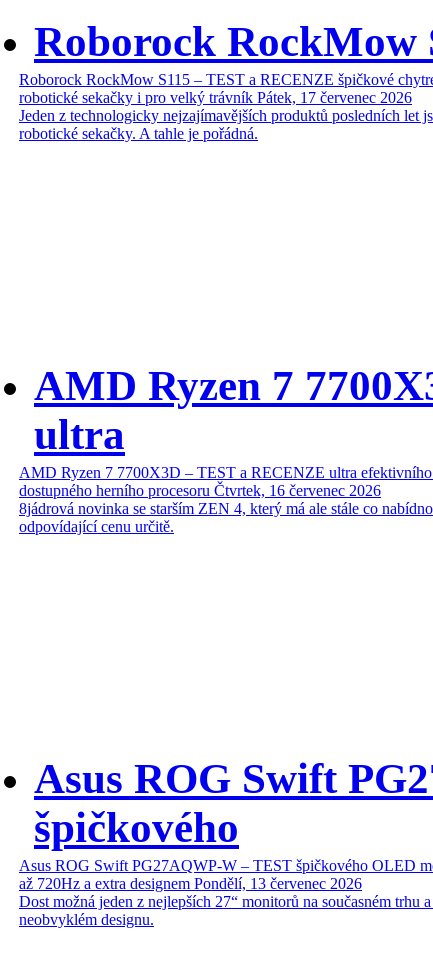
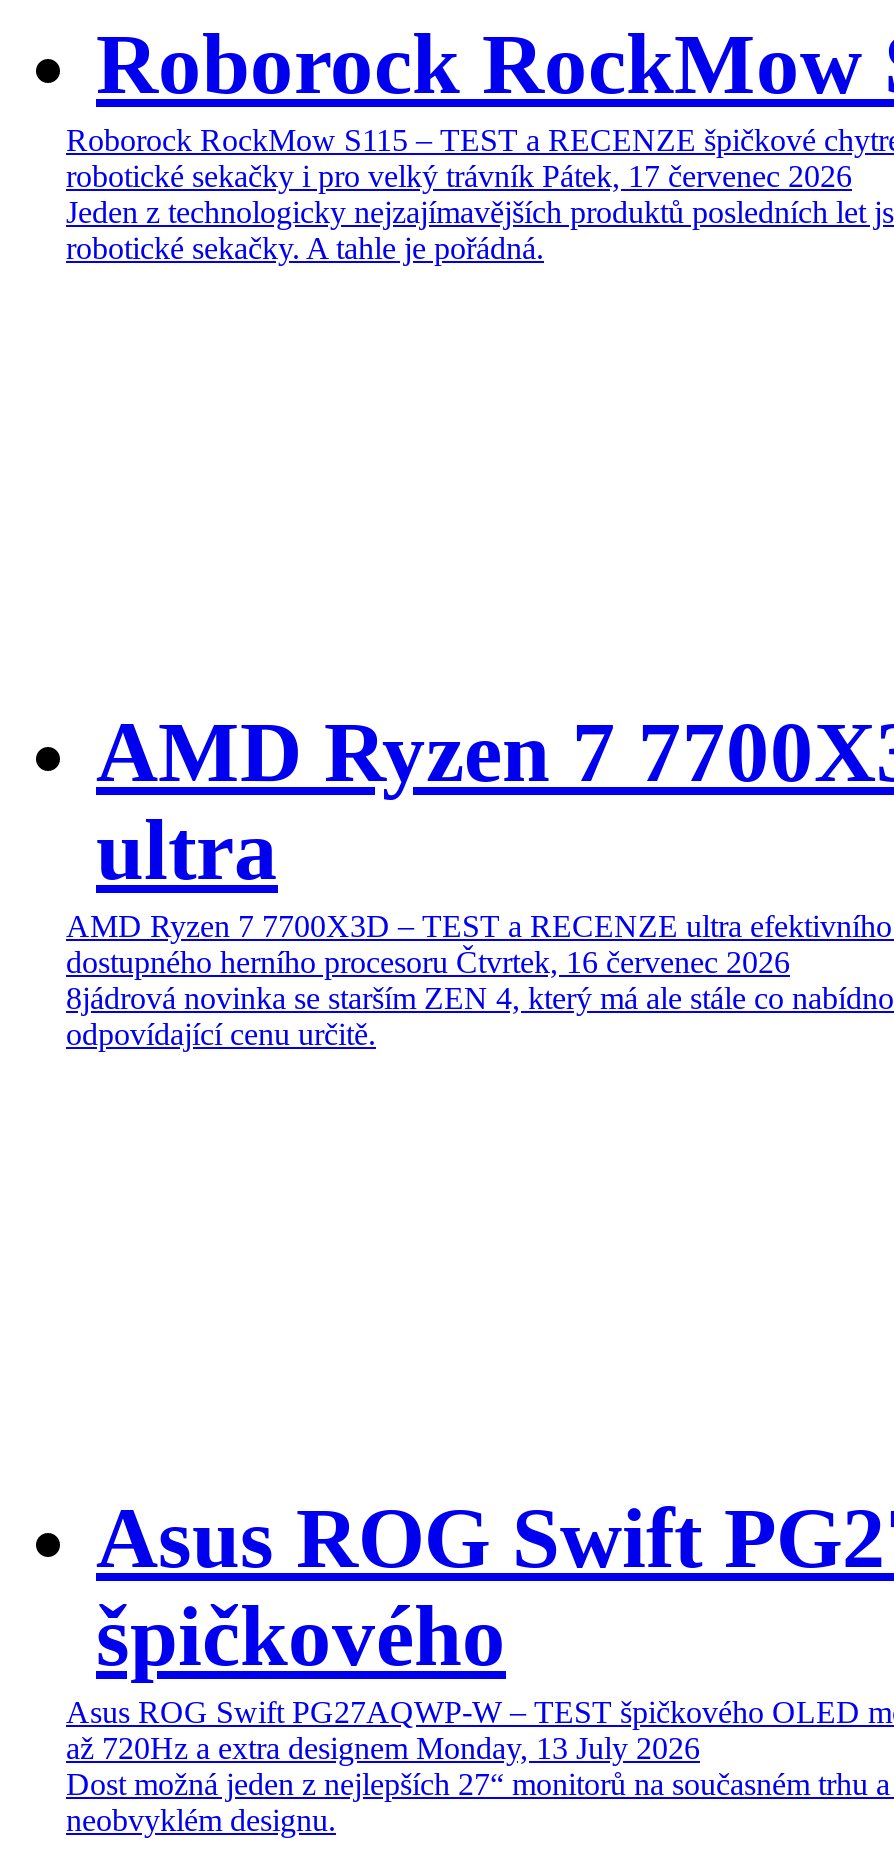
[19,875,362,892] až 720Hz a extra designem Pondělí, 13 červenec 2026 -> [66,1731,700,1765] až 720Hz a extra designem Monday, 13 July 2026

